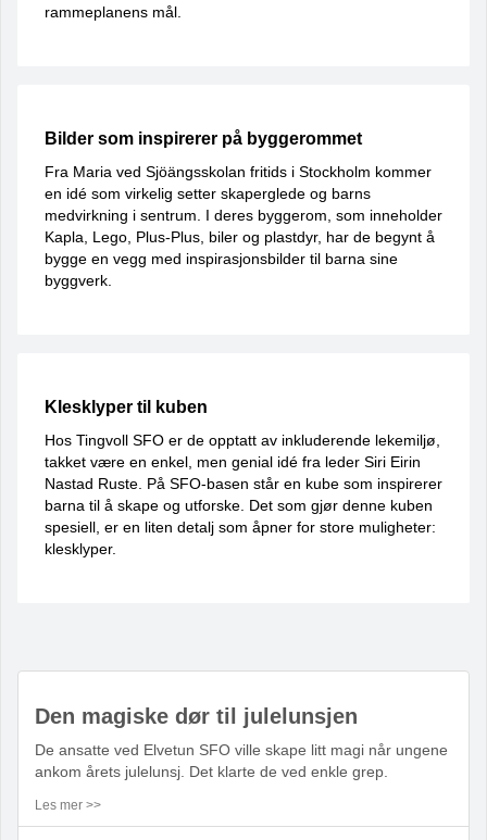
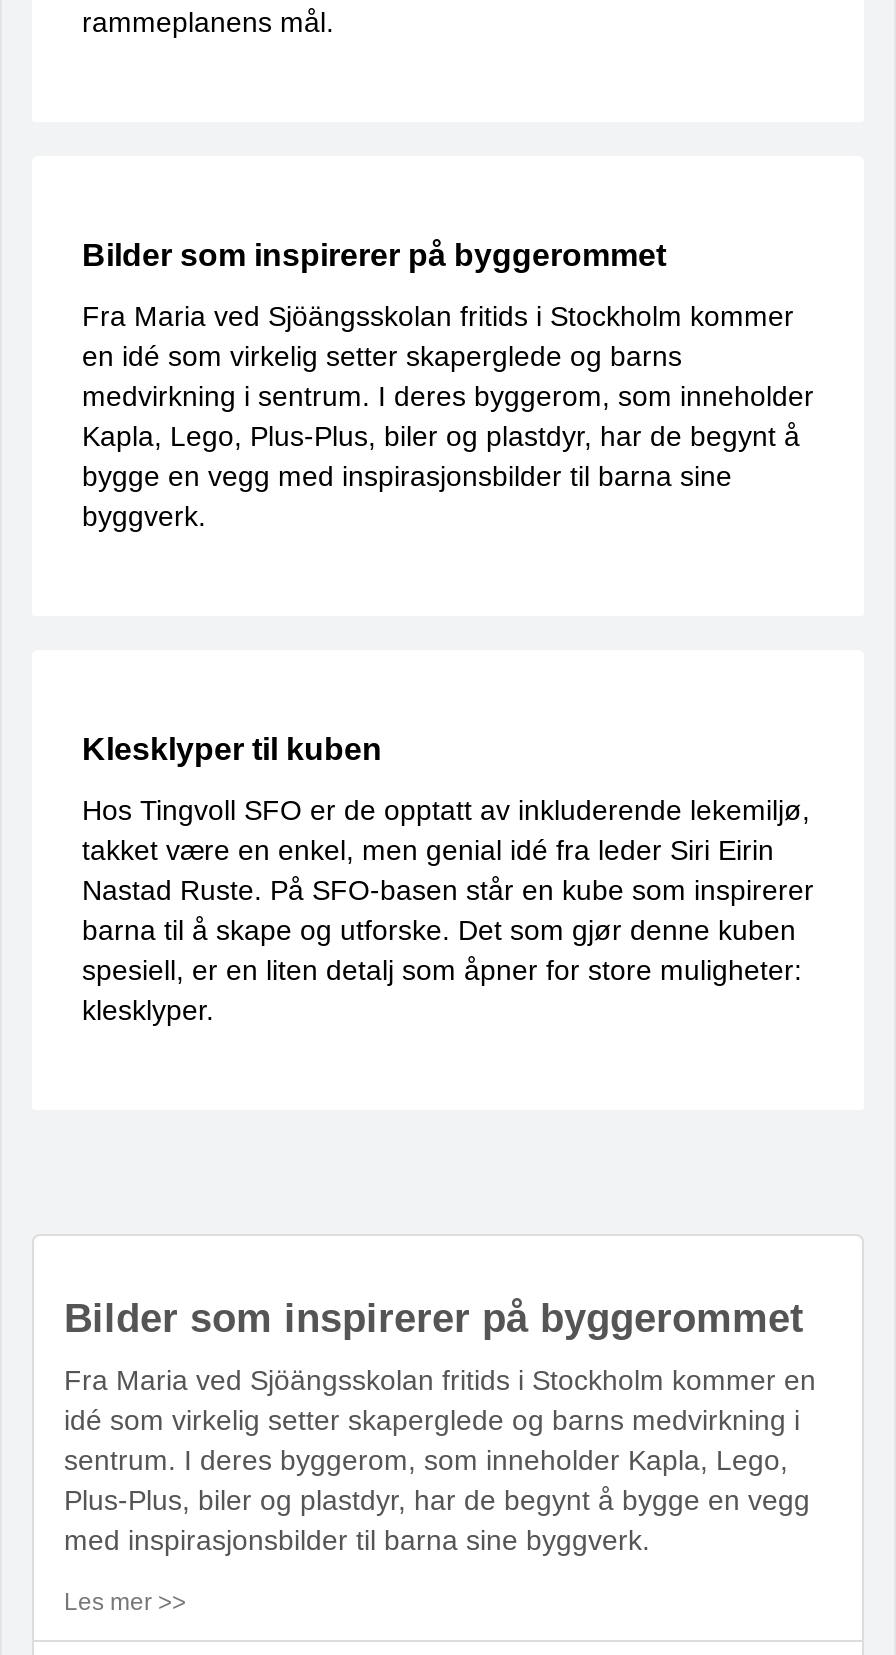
[35,704,358,728] Den magiske dør til julelunsjen -> [64,1295,804,1339] Bilder som inspirerer på byggerommet
[35,741,448,780] De ansatte ved Elvetun SFO ville skape litt magi når ungene | ankom årets julelunsj. Det klarte de ved enkle grep. -> [64,1363,816,1555] Fra Maria ved Sjöängsskolan fritids i Stockholm kommer en | idé som virkelig setter skaperglede og barns medvirkning i | sentrum. I deres byggerom, som inneholder Kapla, Lego, | Plus-Plus, biler og plastdyr, har de begynt å bygge en vegg | med inspirasjonsbilder til barna sine byggverk.

